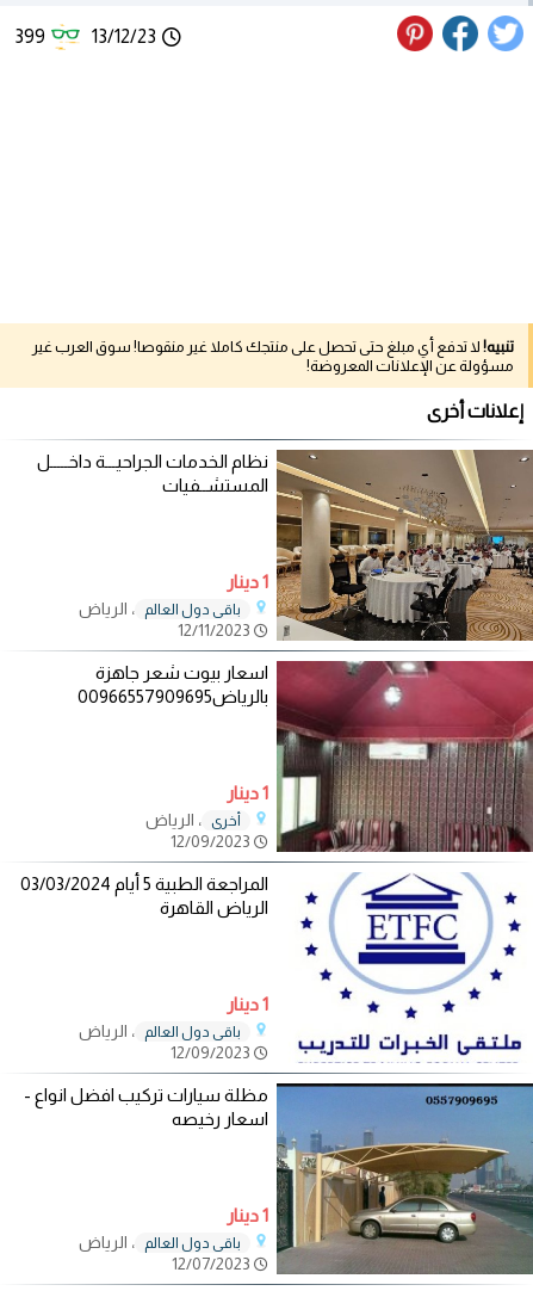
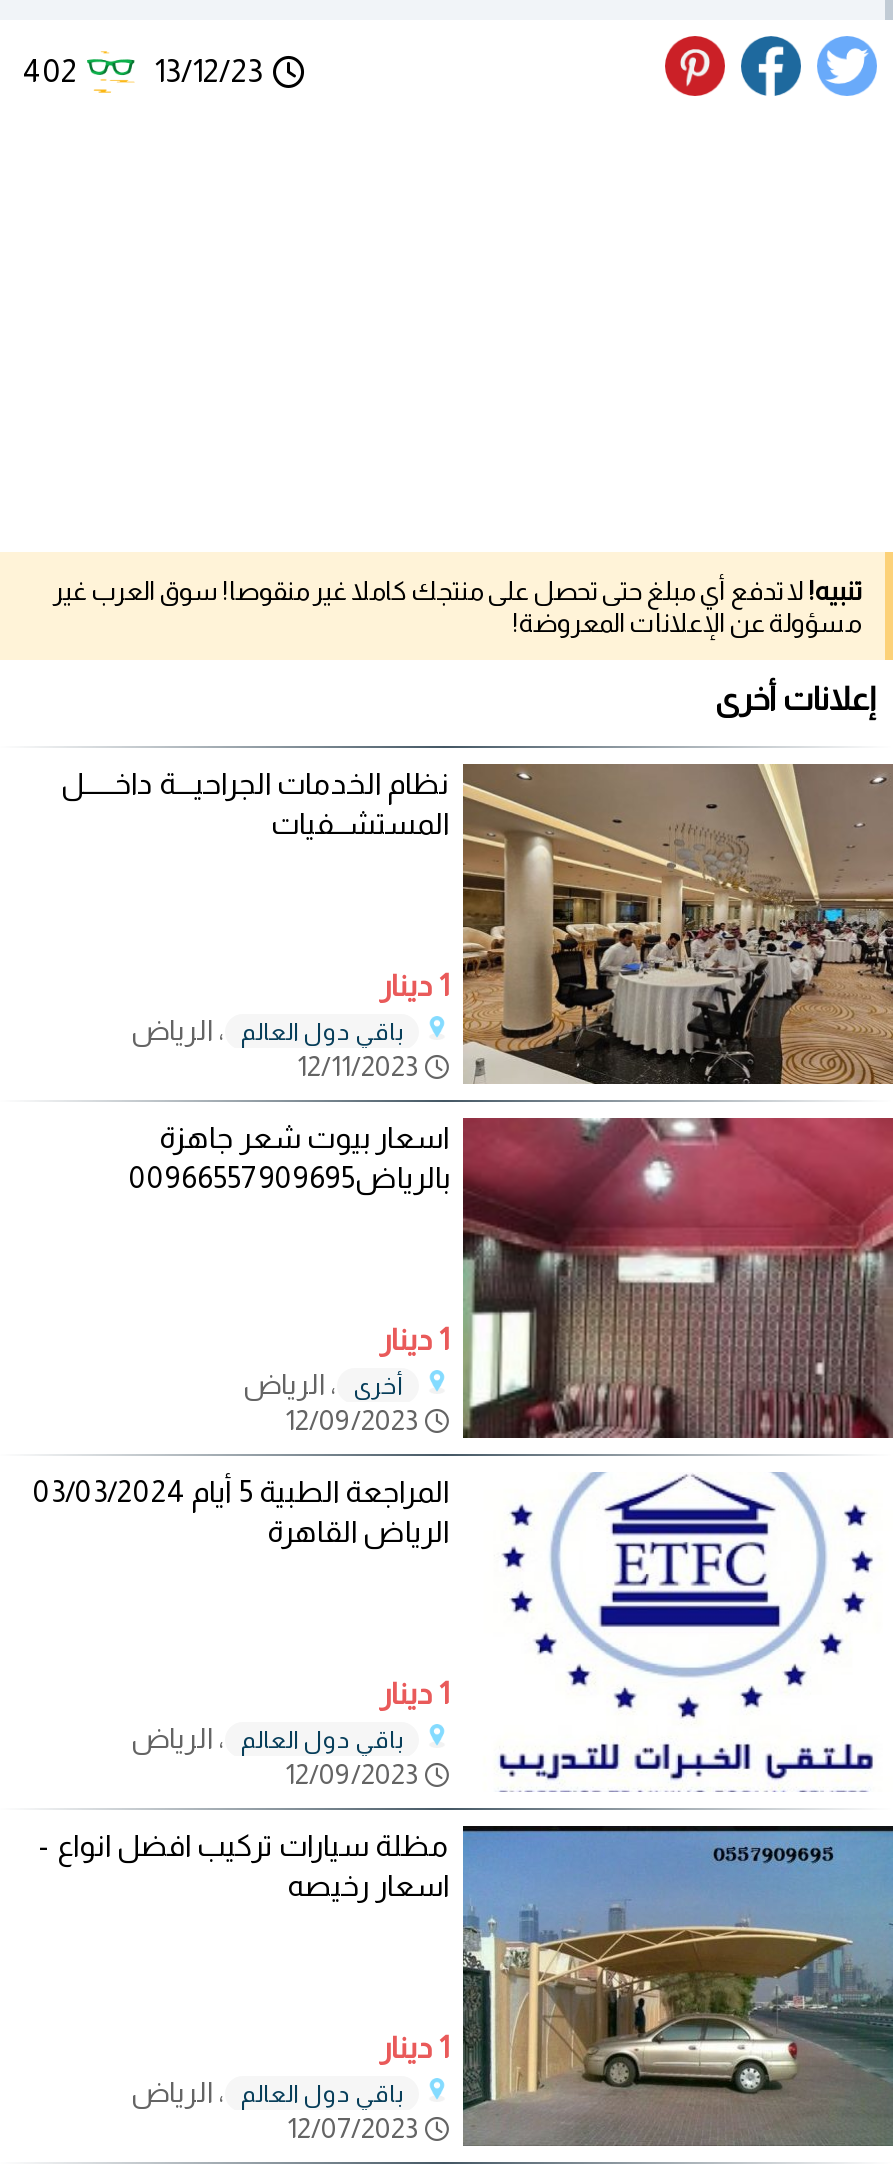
[14,26,45,46] 399 -> [23,54,77,88] 402

